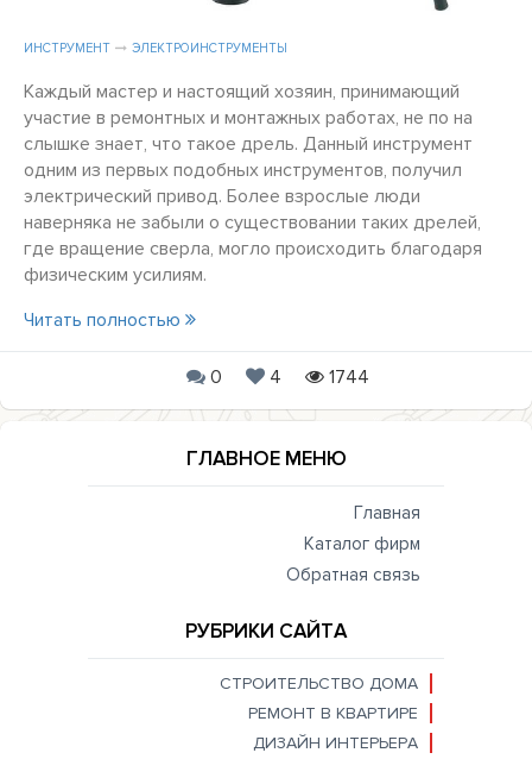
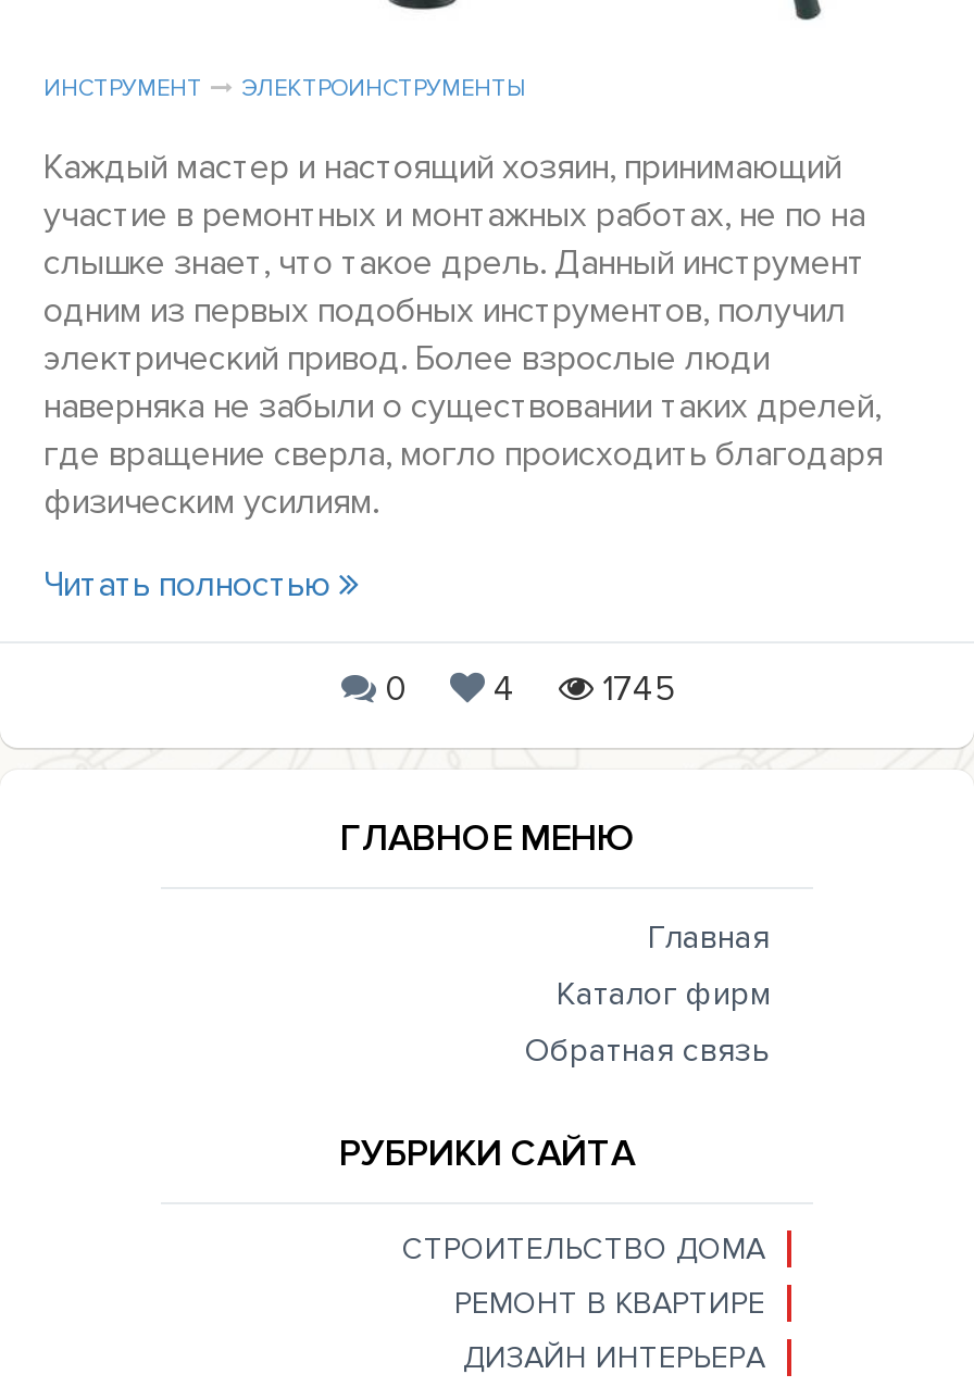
[205,365,369,389] 0 4 1744 -> [376,668,676,711] 0 4 1745

